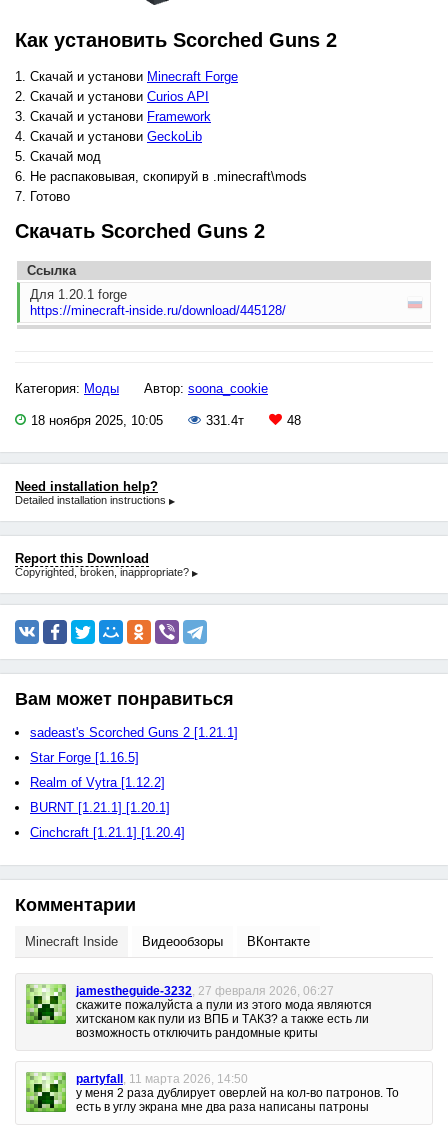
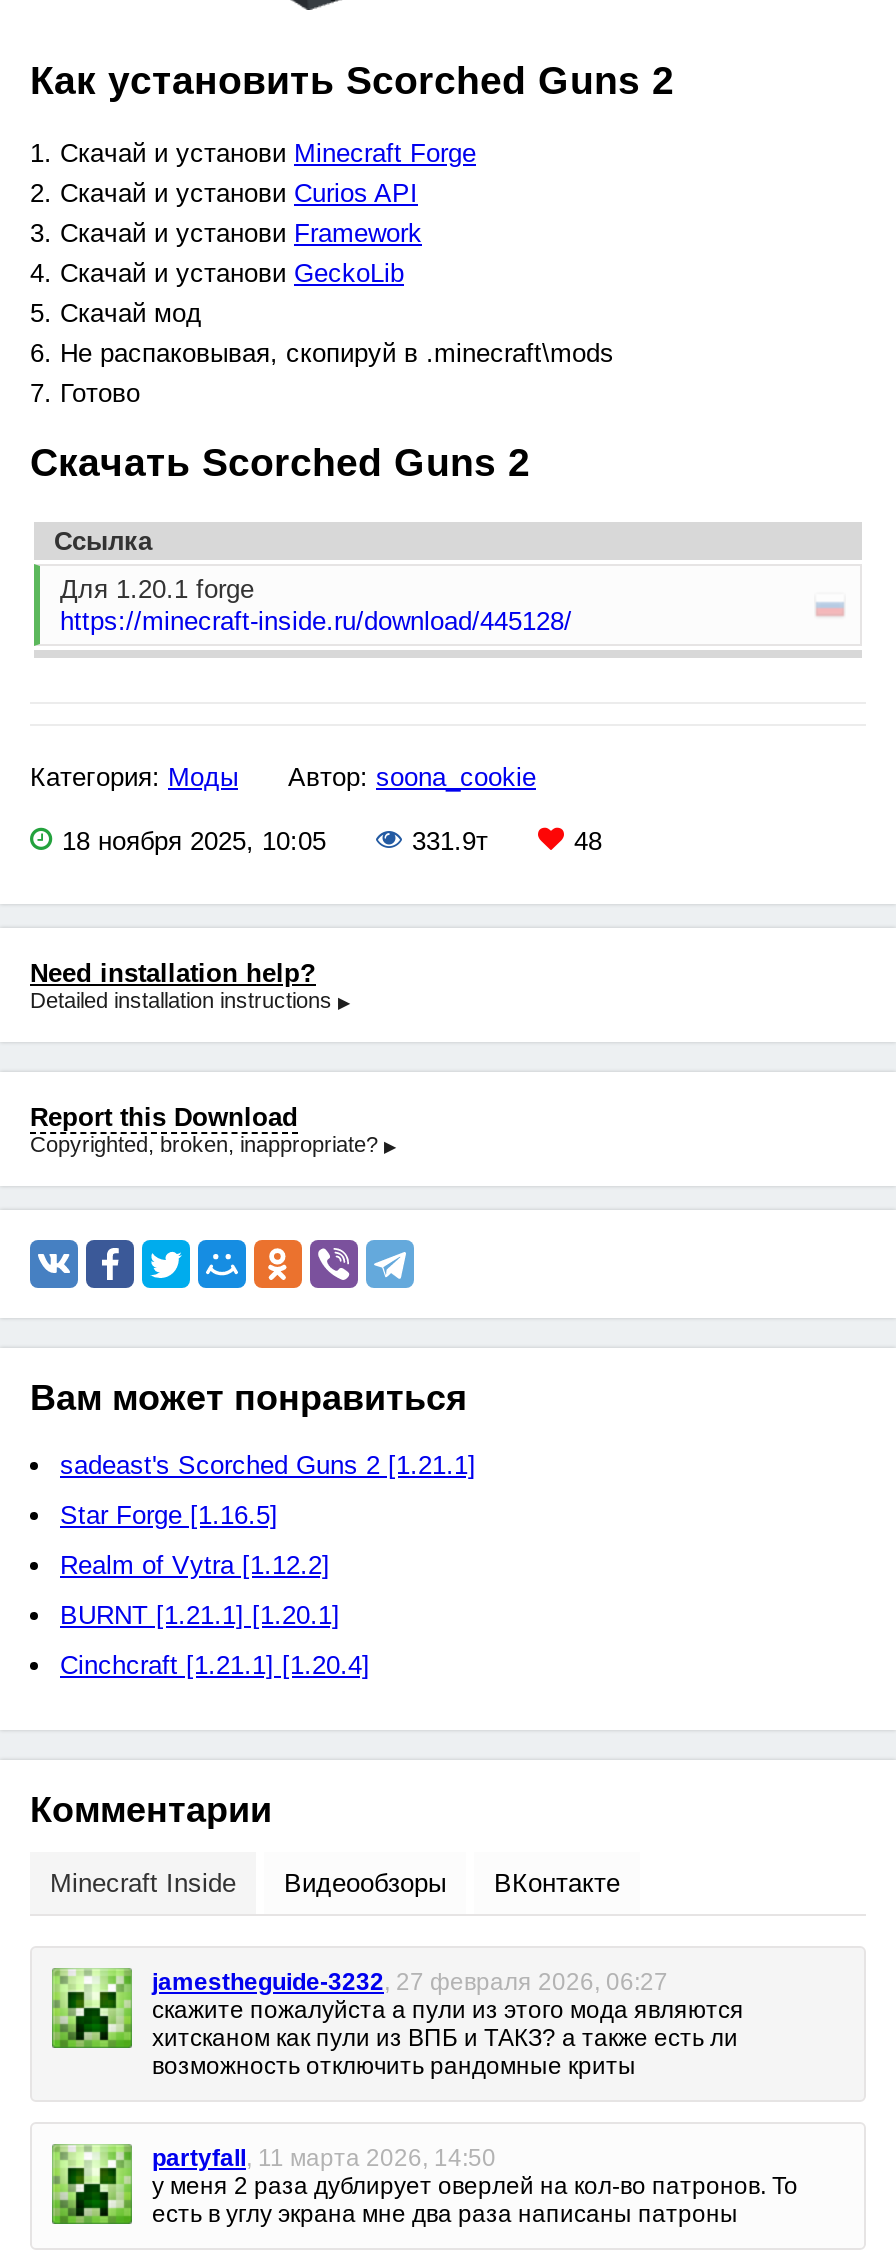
[206,413,244,428] 331.4т -> [412,826,488,856] 331.9т

